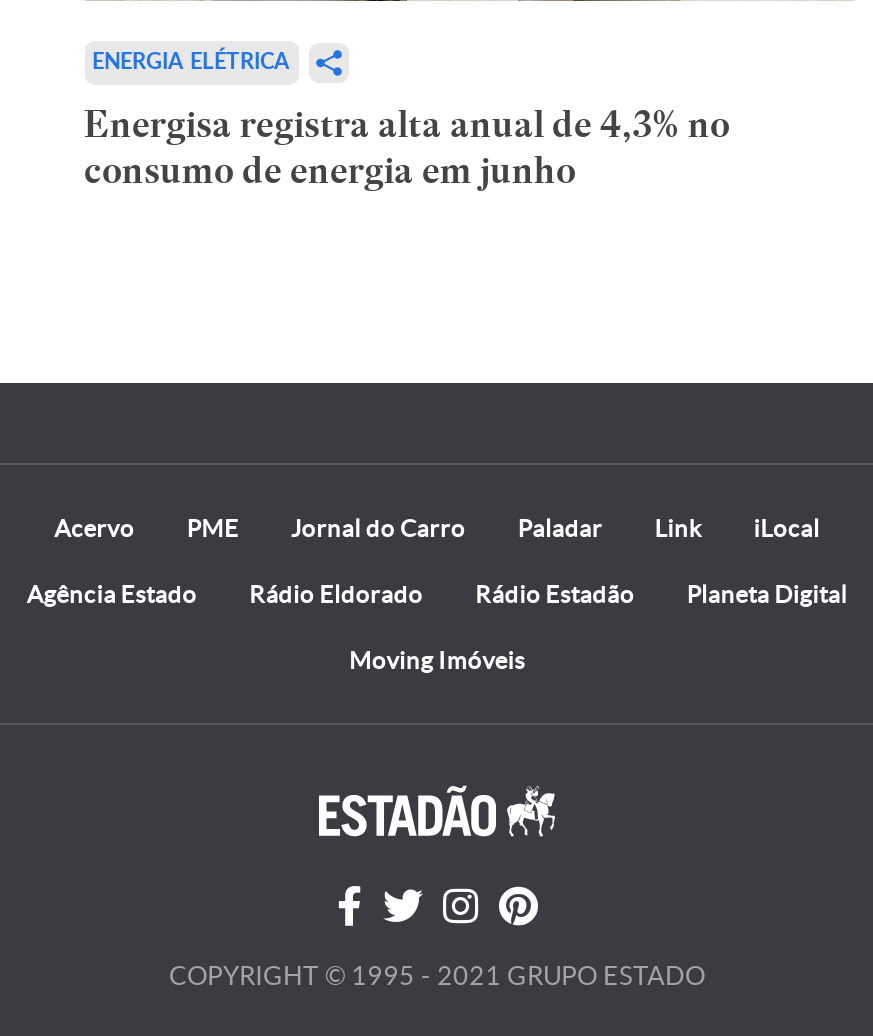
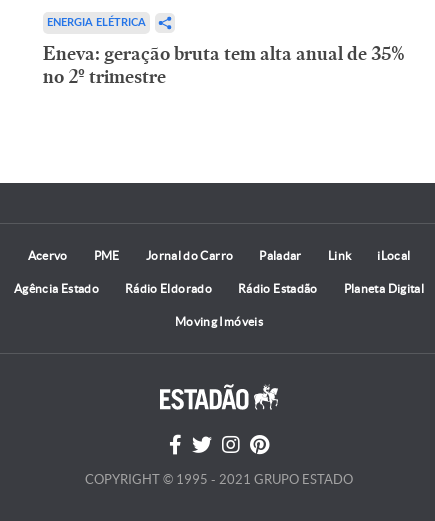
[84,101,730,193] Energisa registra alta anual de 4,3% no | consumo de energia em junho -> [42,42,404,88] Eneva: geração bruta tem alta anual de 35% | no 2º trimestre

